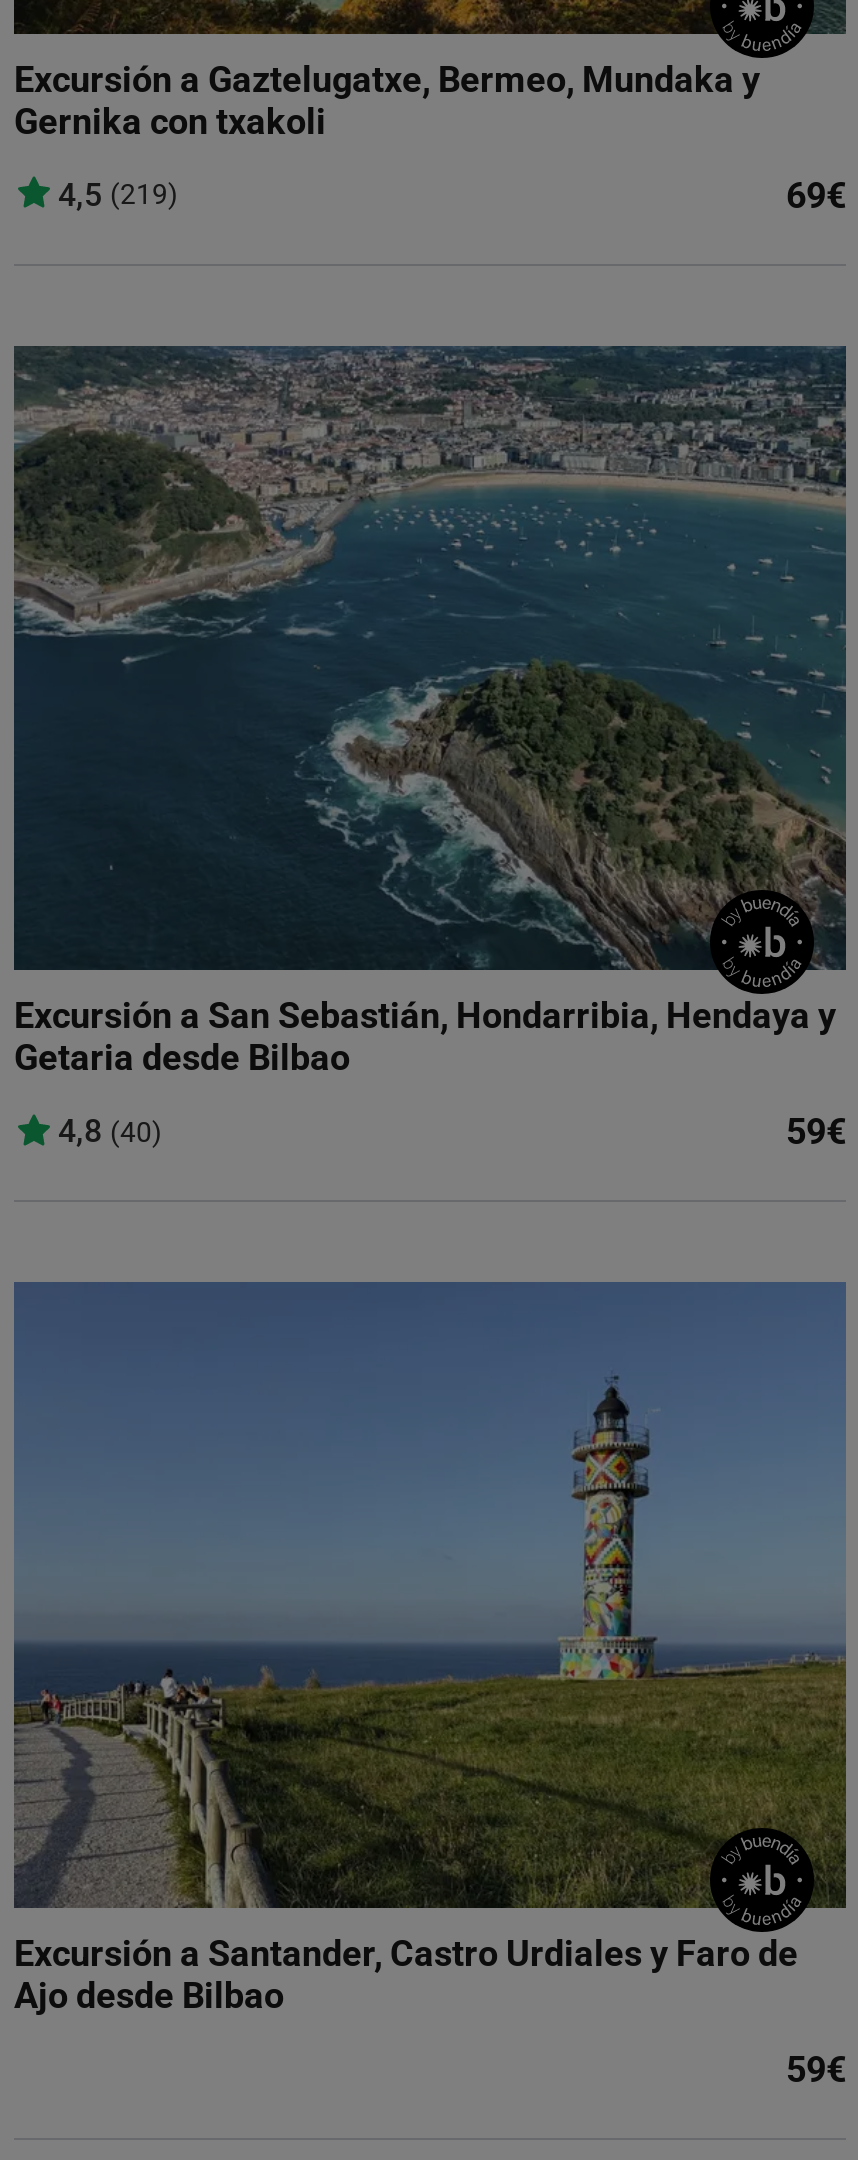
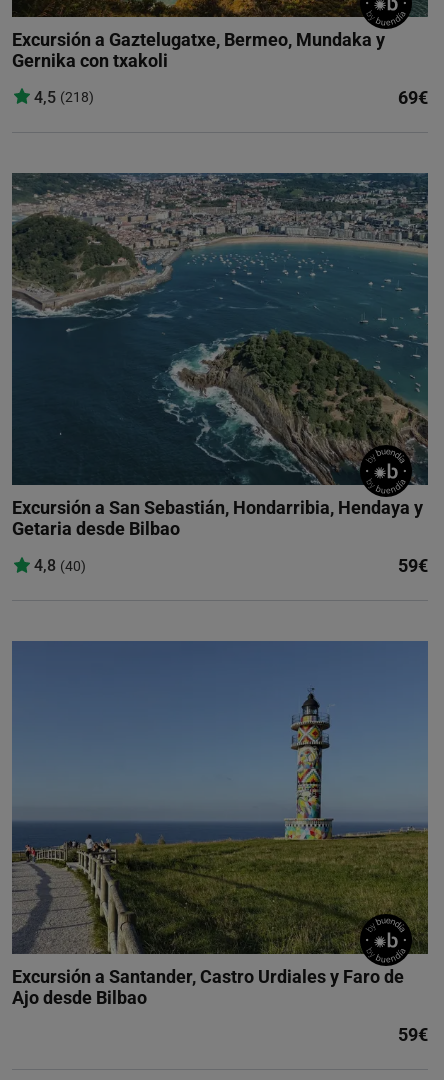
[58,175,178,213] 4,5 (219) -> [34,88,94,107] 4,5 (218)

